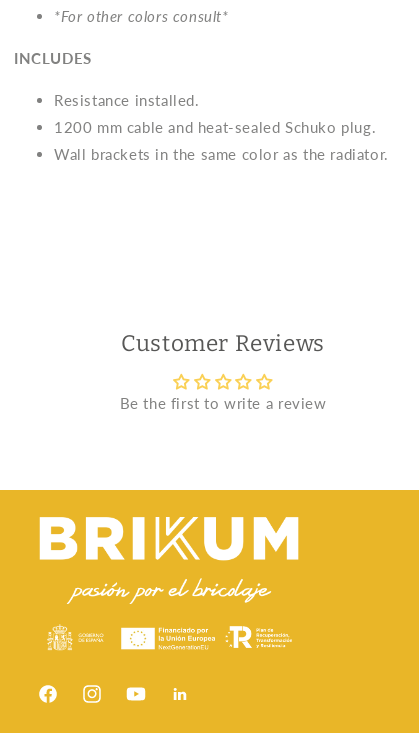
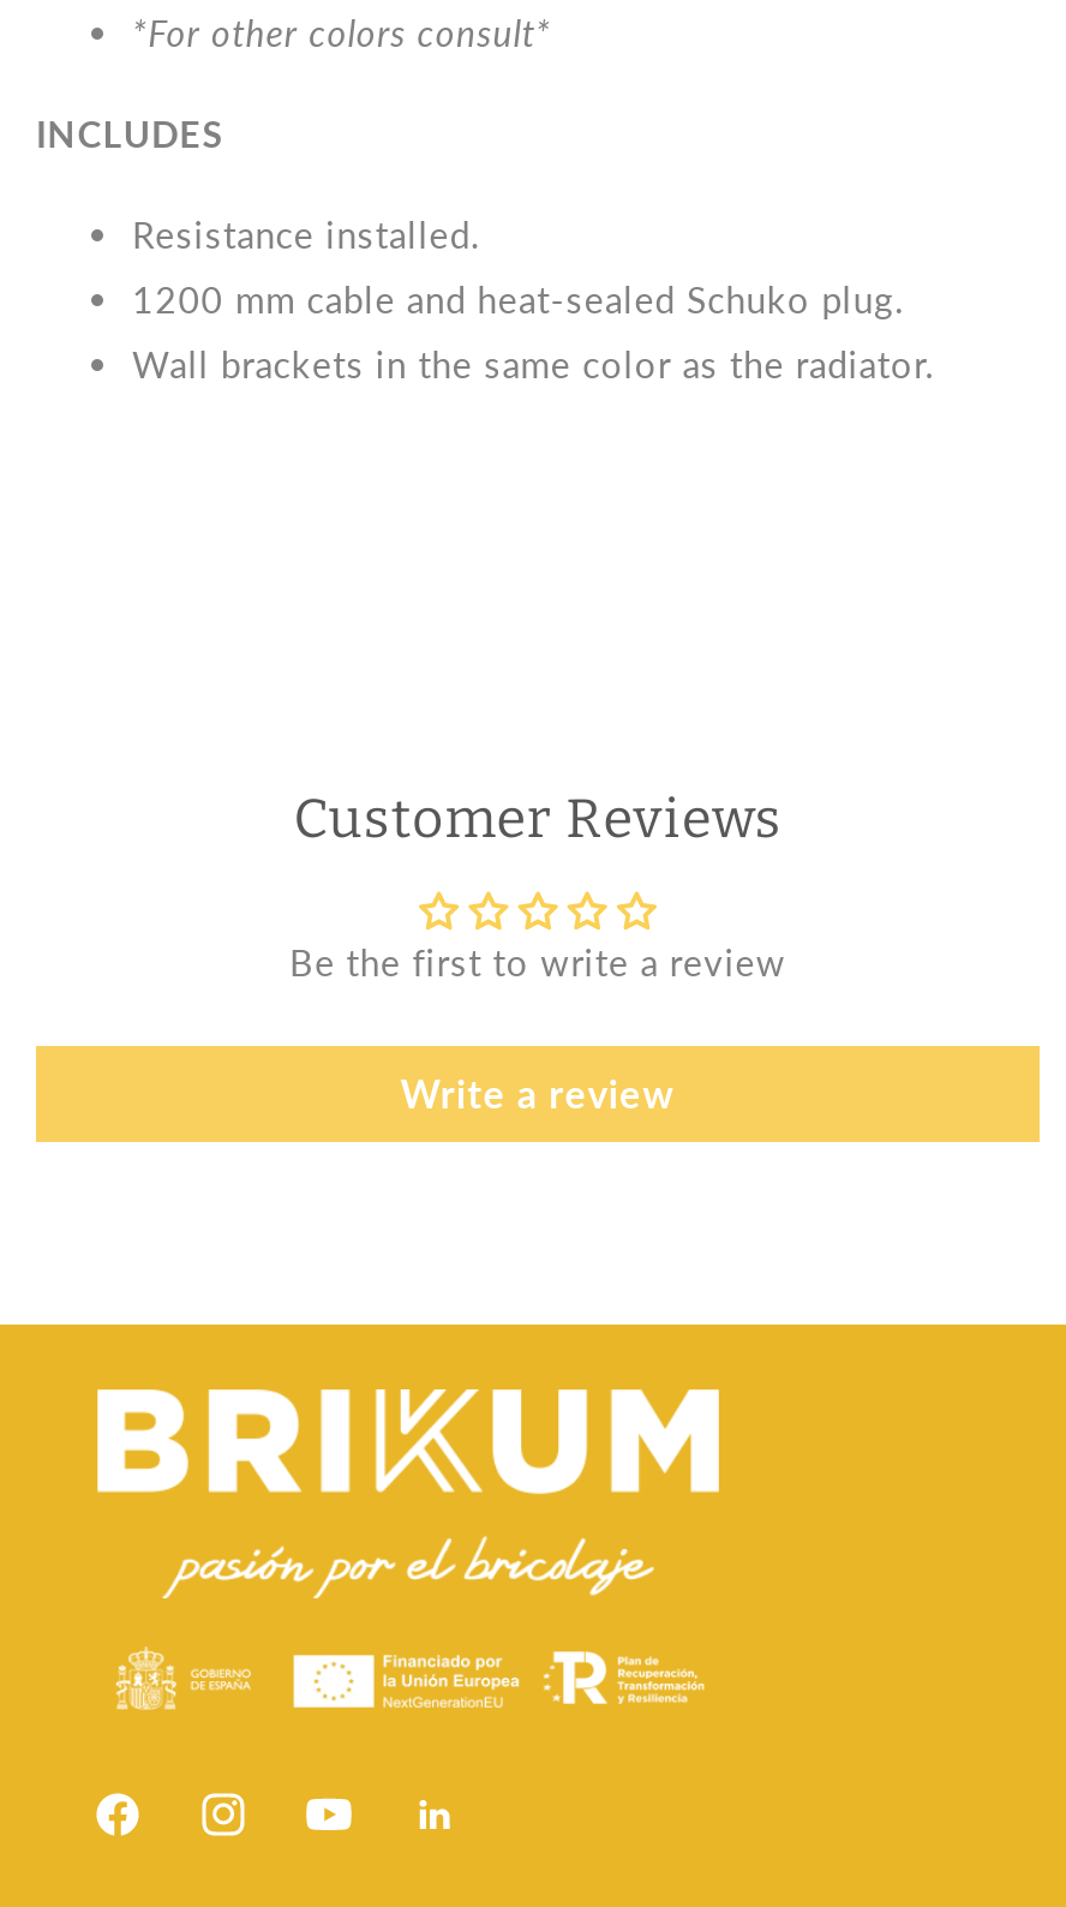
none -> [400,1070,675,1116] Write a review

